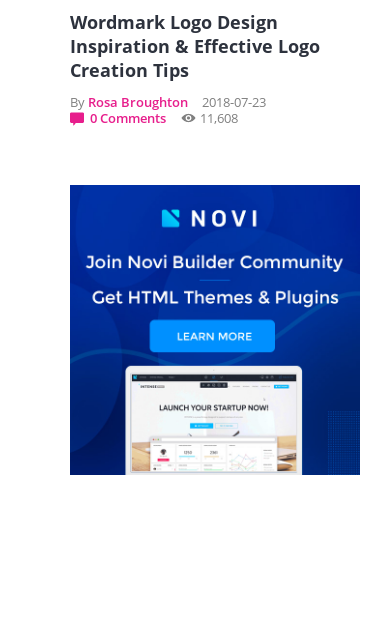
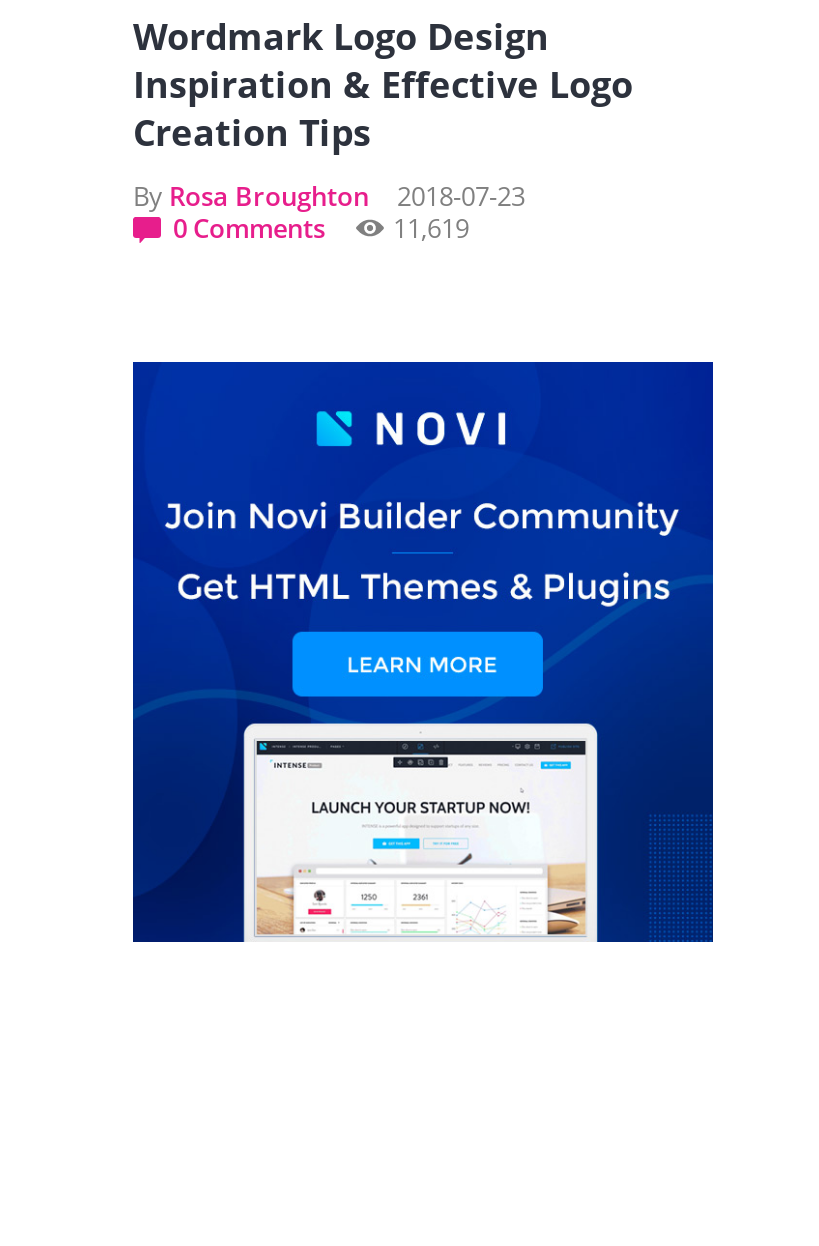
[90,109,238,127] 0 Comments 11,608 -> [173,210,469,246] 0 Comments 11,619

